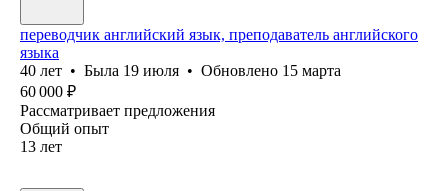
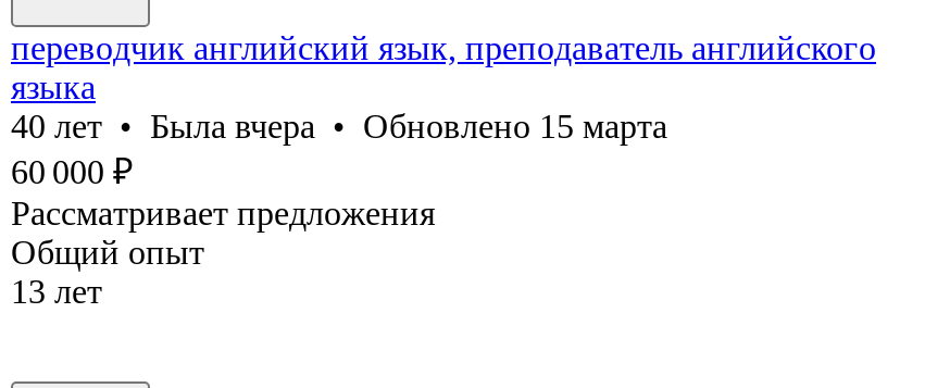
[20,62,341,79] 40 лет • Была 19 июля • Обновлено 15 марта -> [11,107,667,144] 40 лет • Была вчера • Обновлено 15 марта

